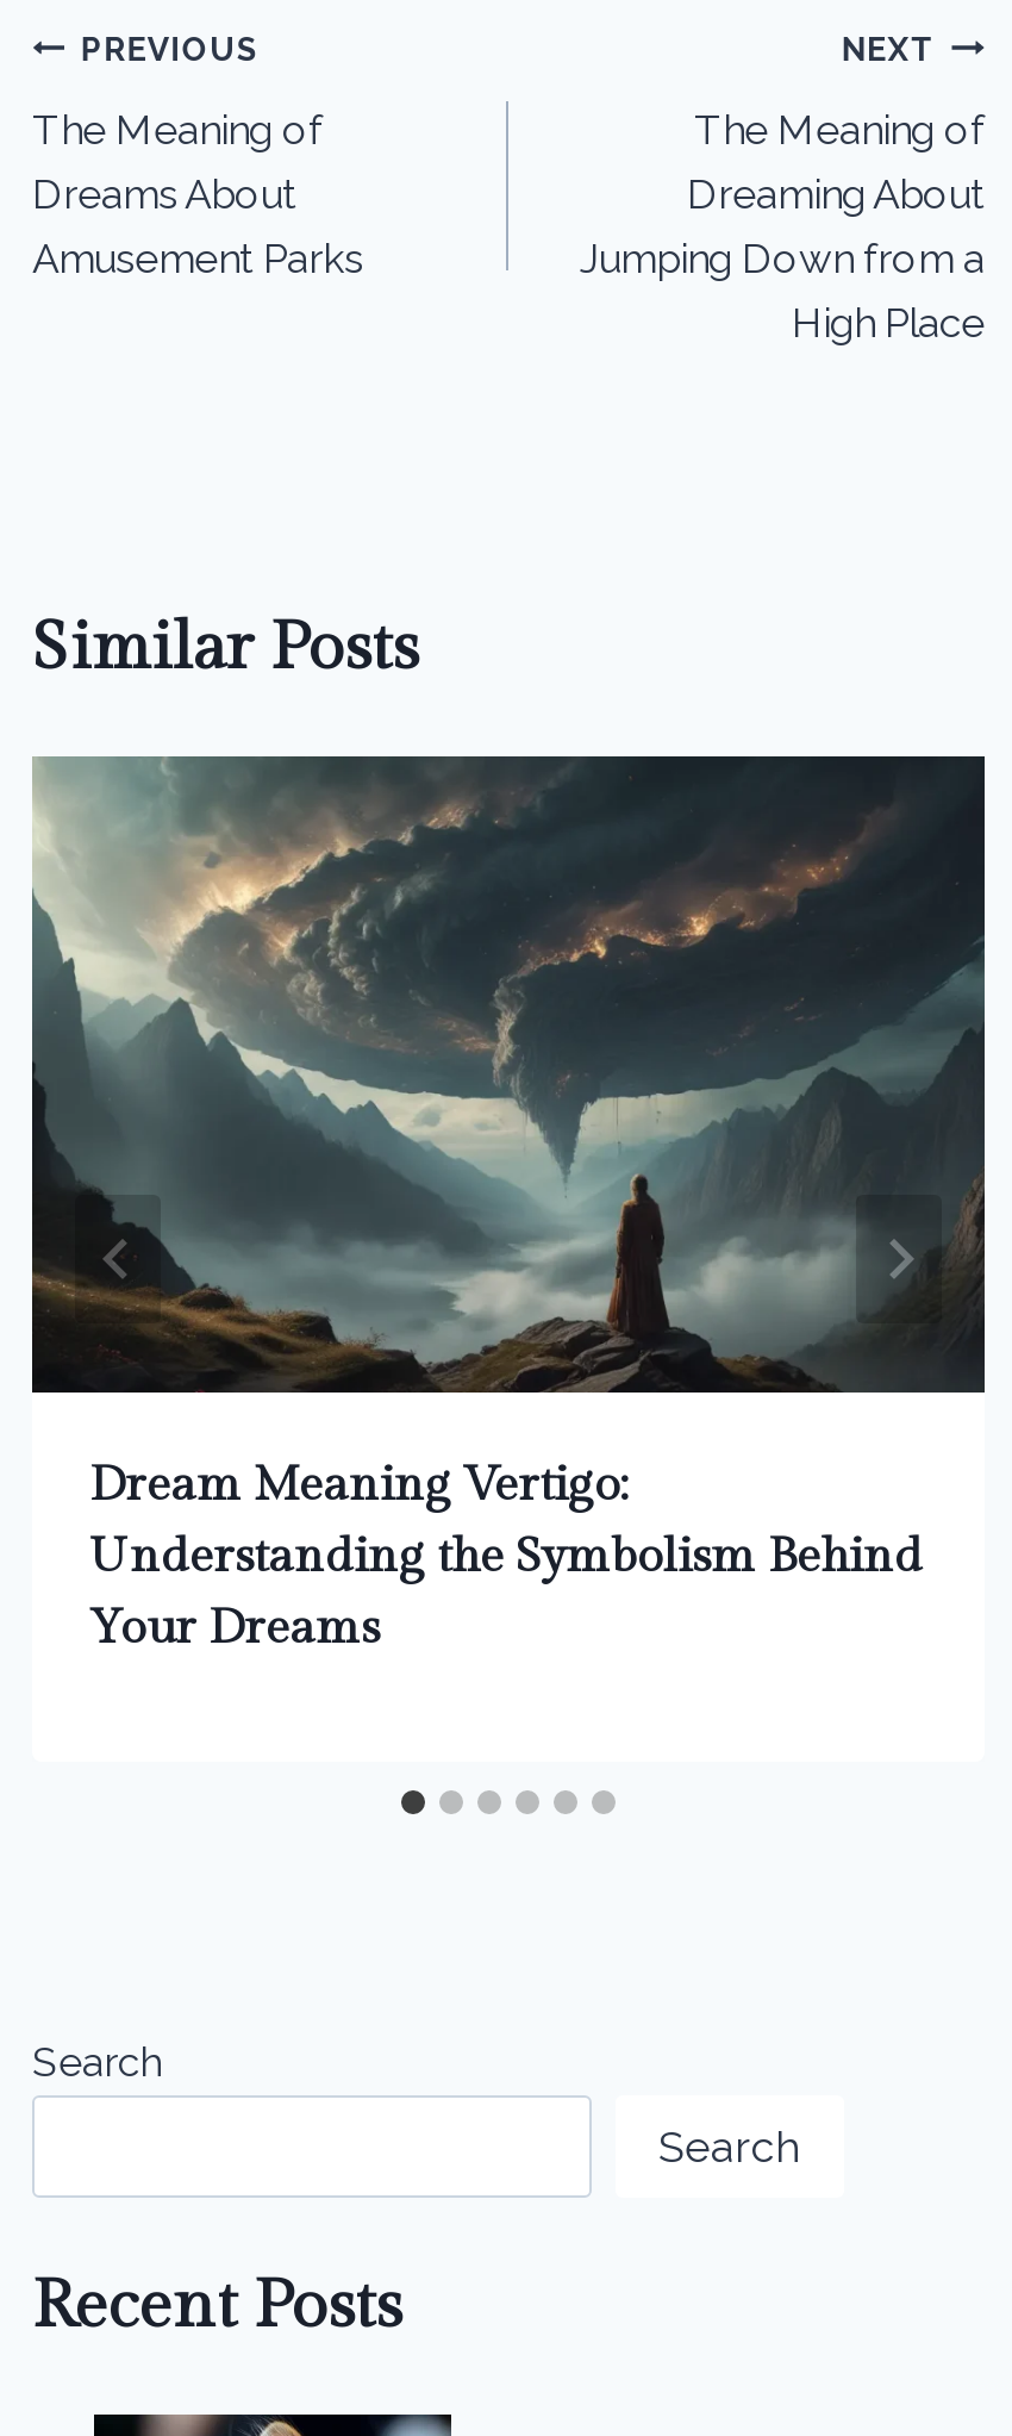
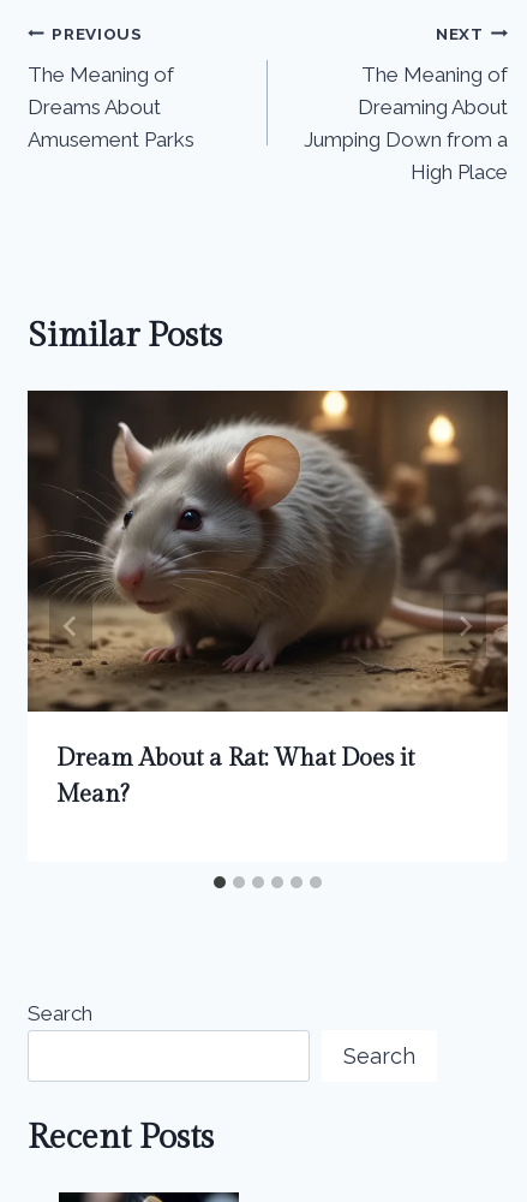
[30,754,985,1657] [image] | Dream Meaning Vertigo: | Understanding the Symbolism Behind | Your Dreams -> [26,389,509,809] [image] | Dream About a Rat: What Does it | Mean?

